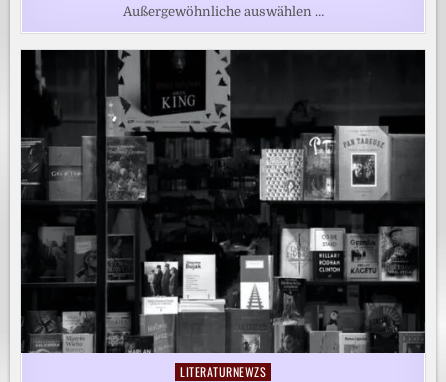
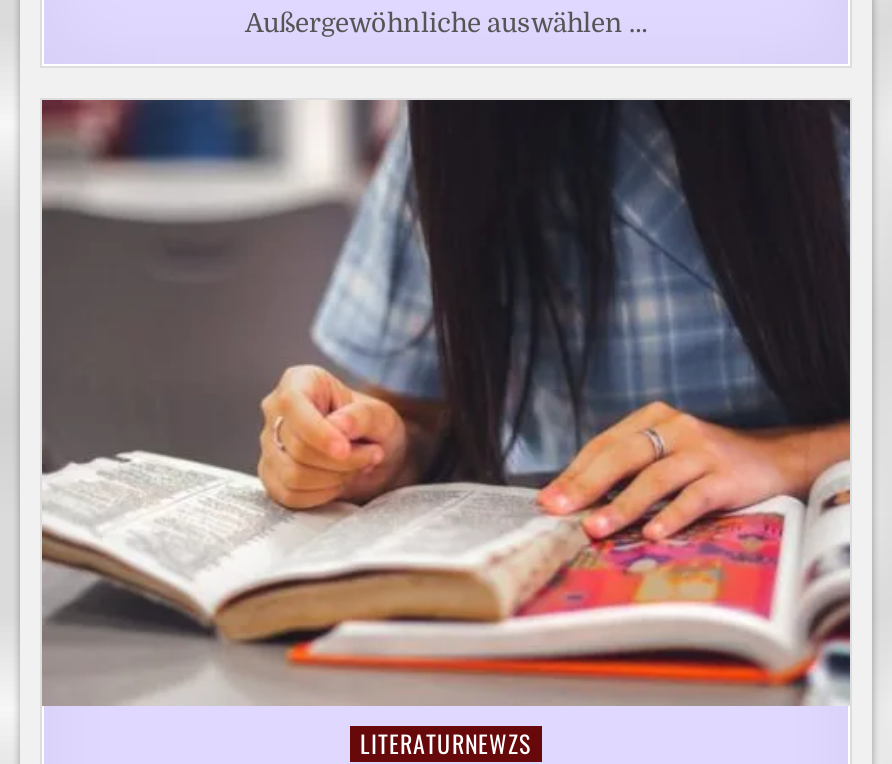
[20,49,426,354] [image] -> [40,98,852,706] [image]

